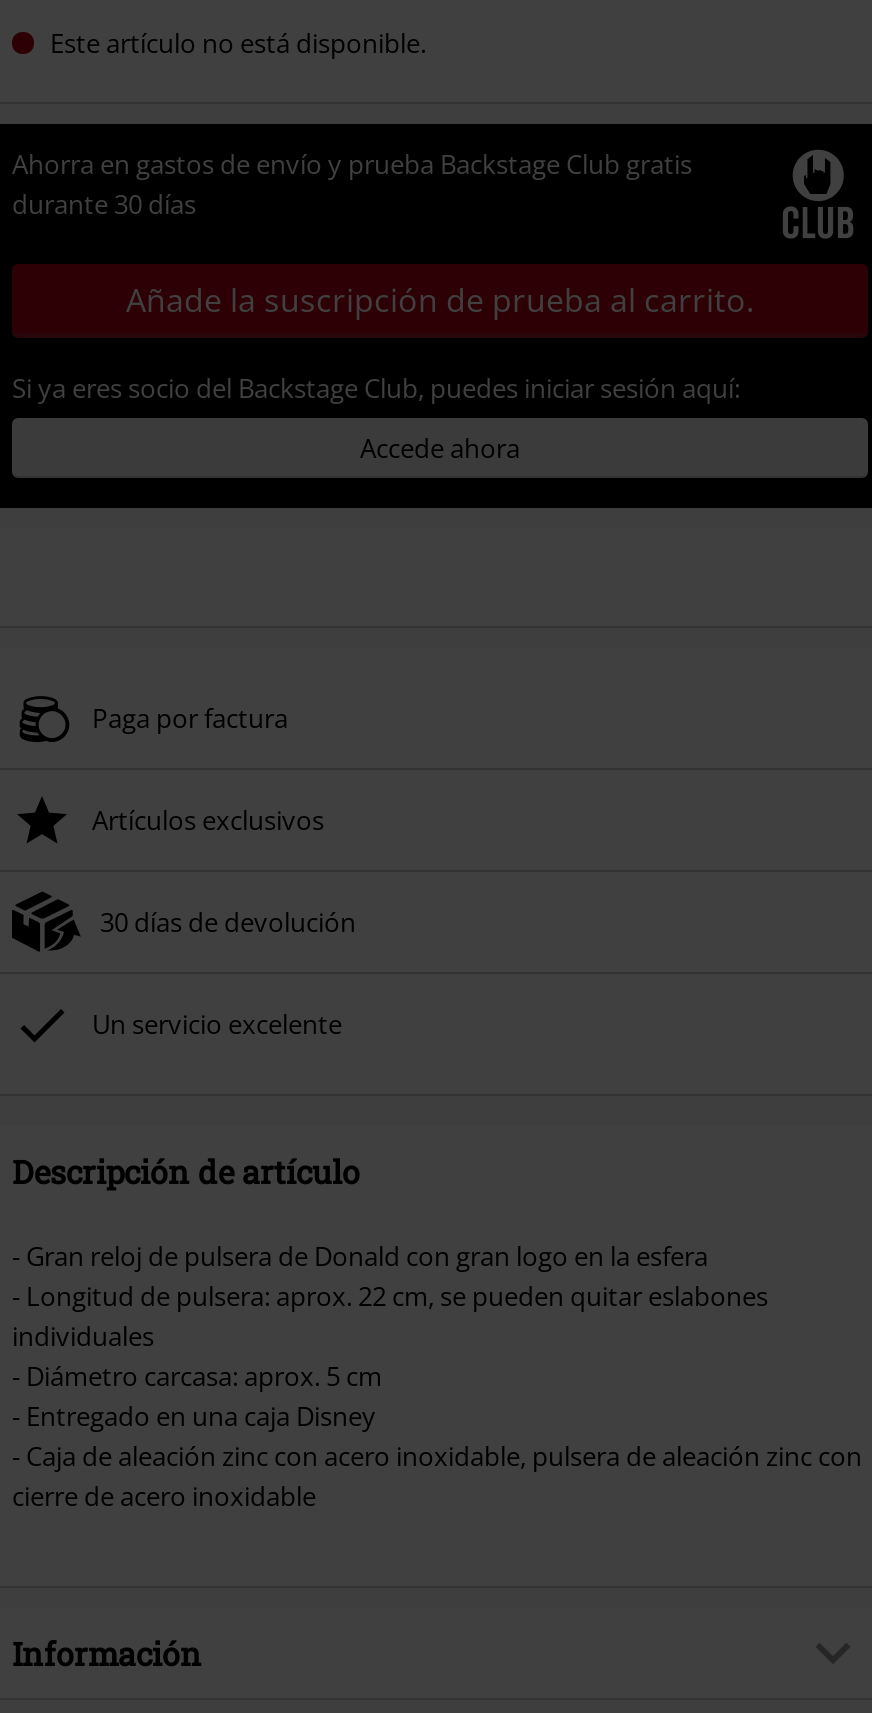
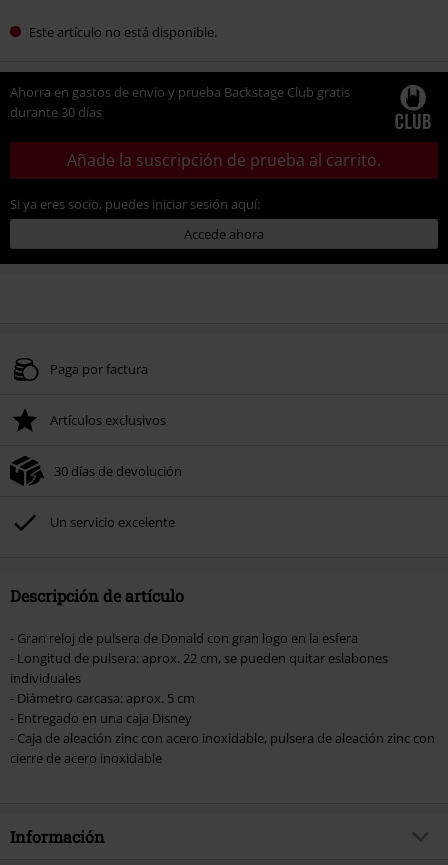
[12,370,740,406] Si ya eres socio del Backstage Club, puedes iniciar sesión aquí: -> [10,195,260,213] Si ya eres socio, puedes iniciar sesión aquí:

